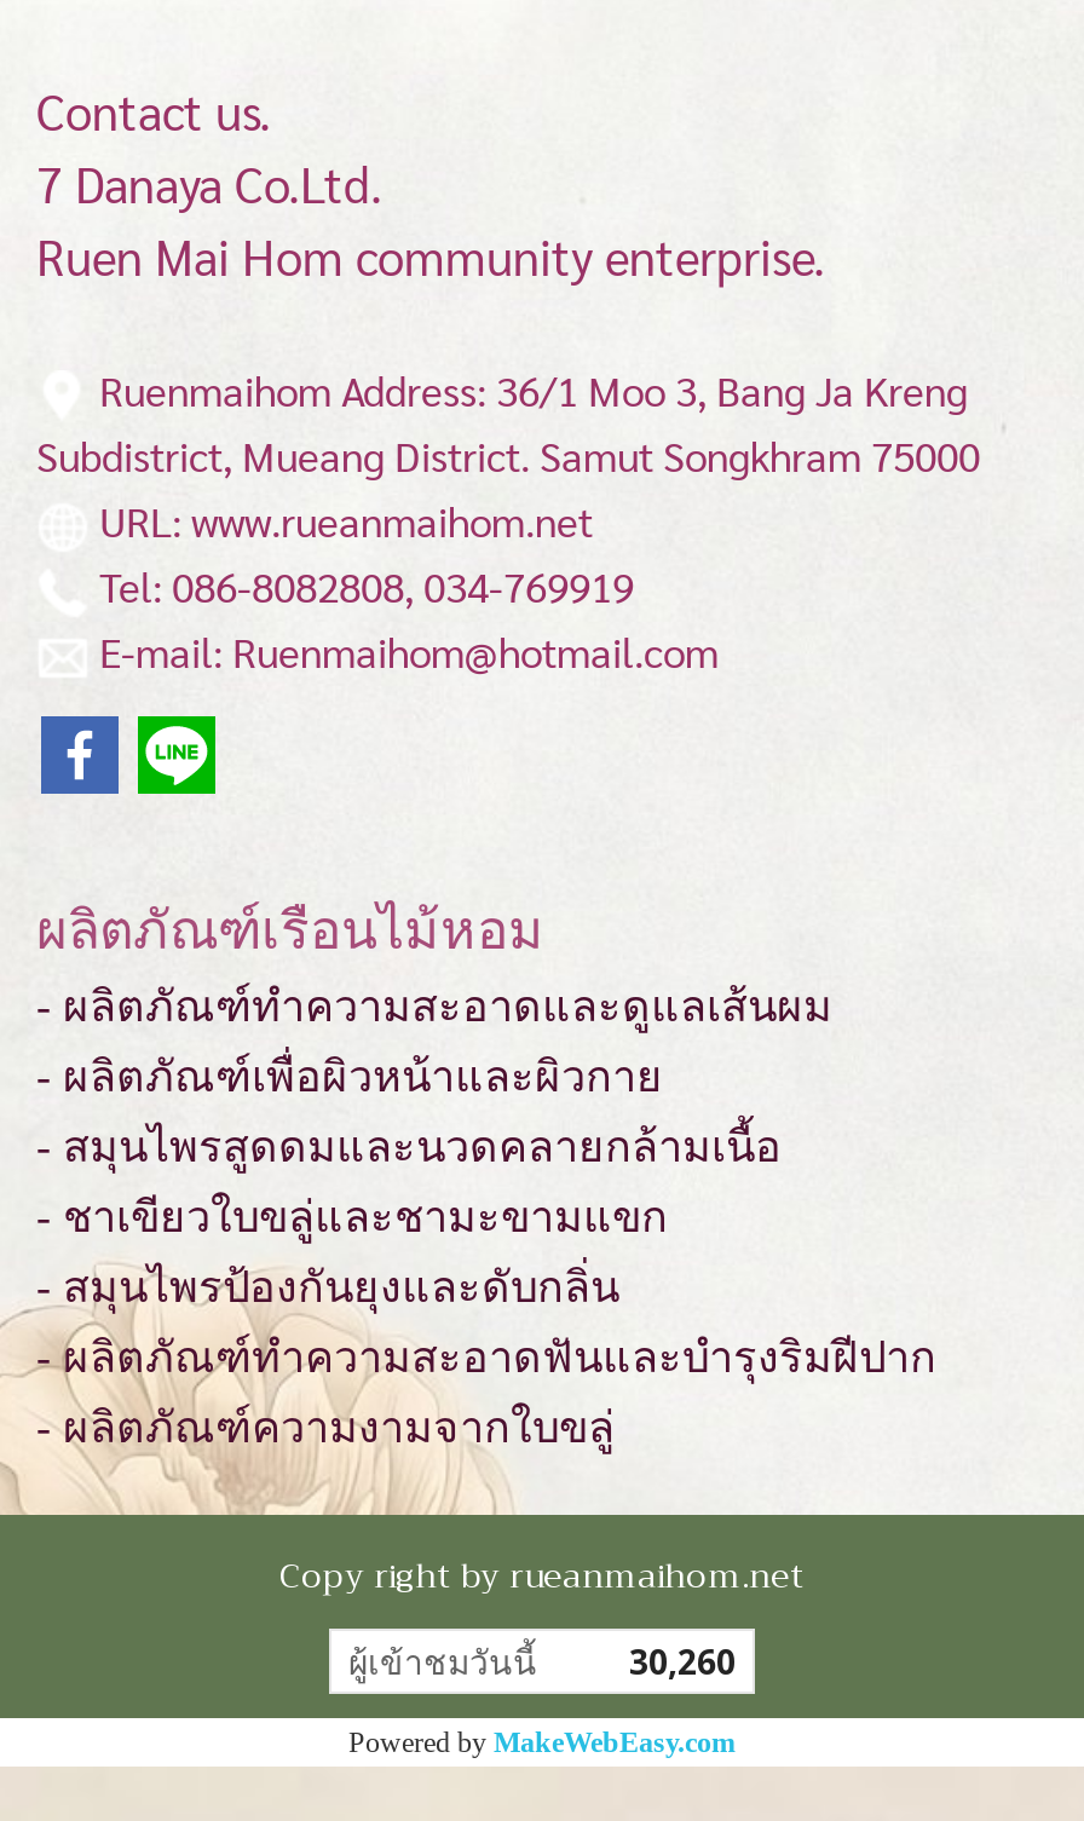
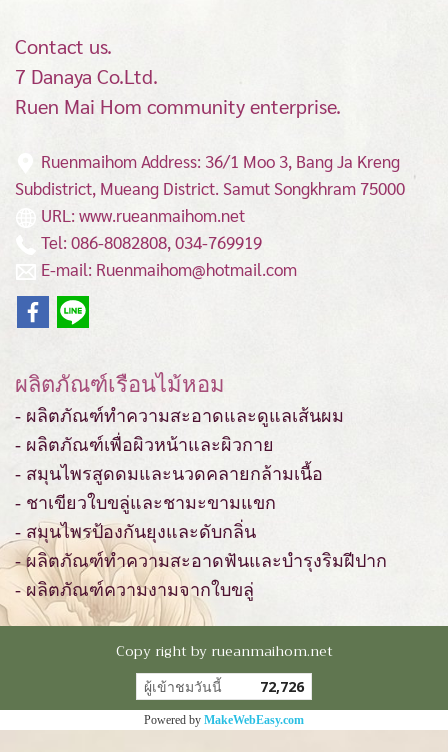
[348,1637,736,1683] ผู้เข้าชมวันนี้ 30,260 -> [144,676,304,695] ผู้เข้าชมวันนี้ 72,726

